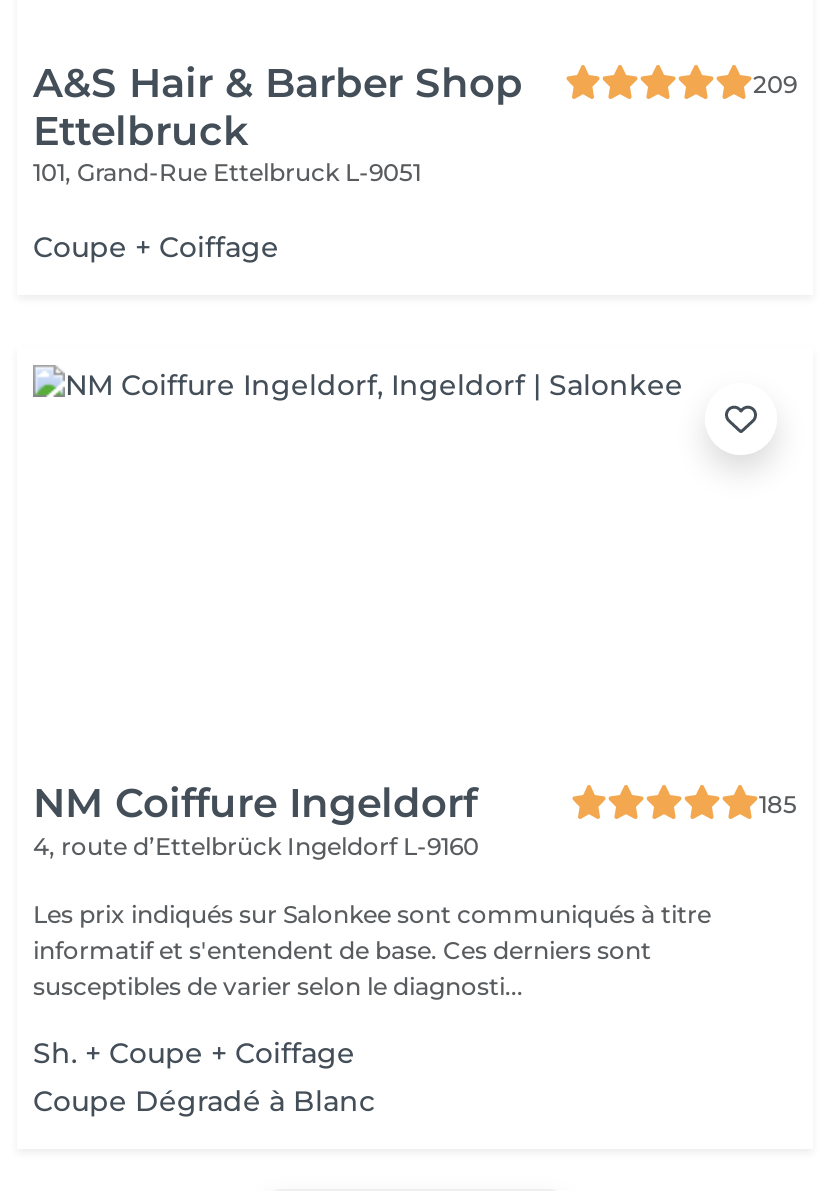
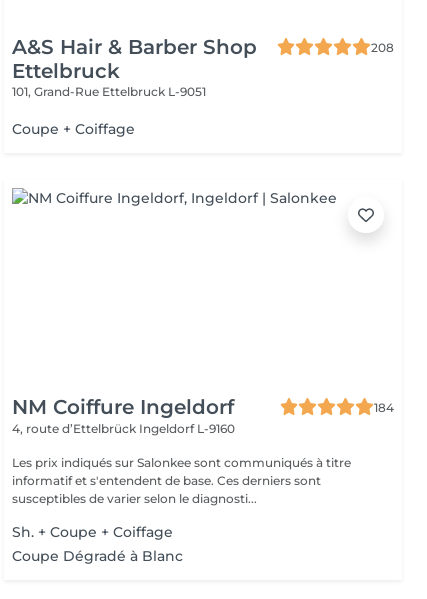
[753,69,797,99] 209 -> [371,40,394,55] 208
[759,789,797,819] 185 -> [374,400,394,415] 184

